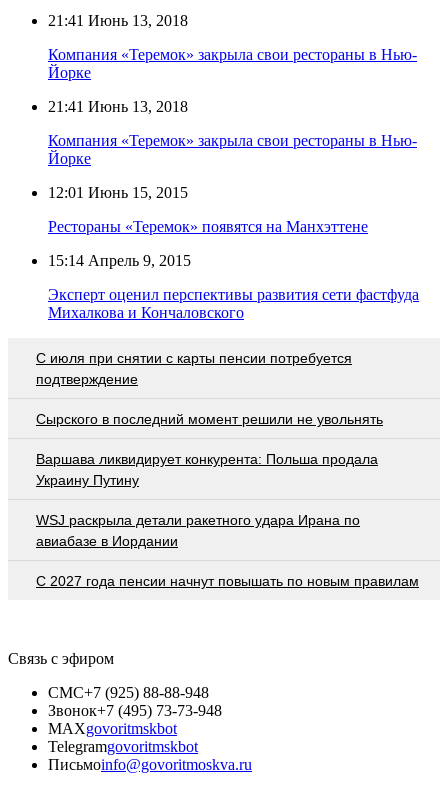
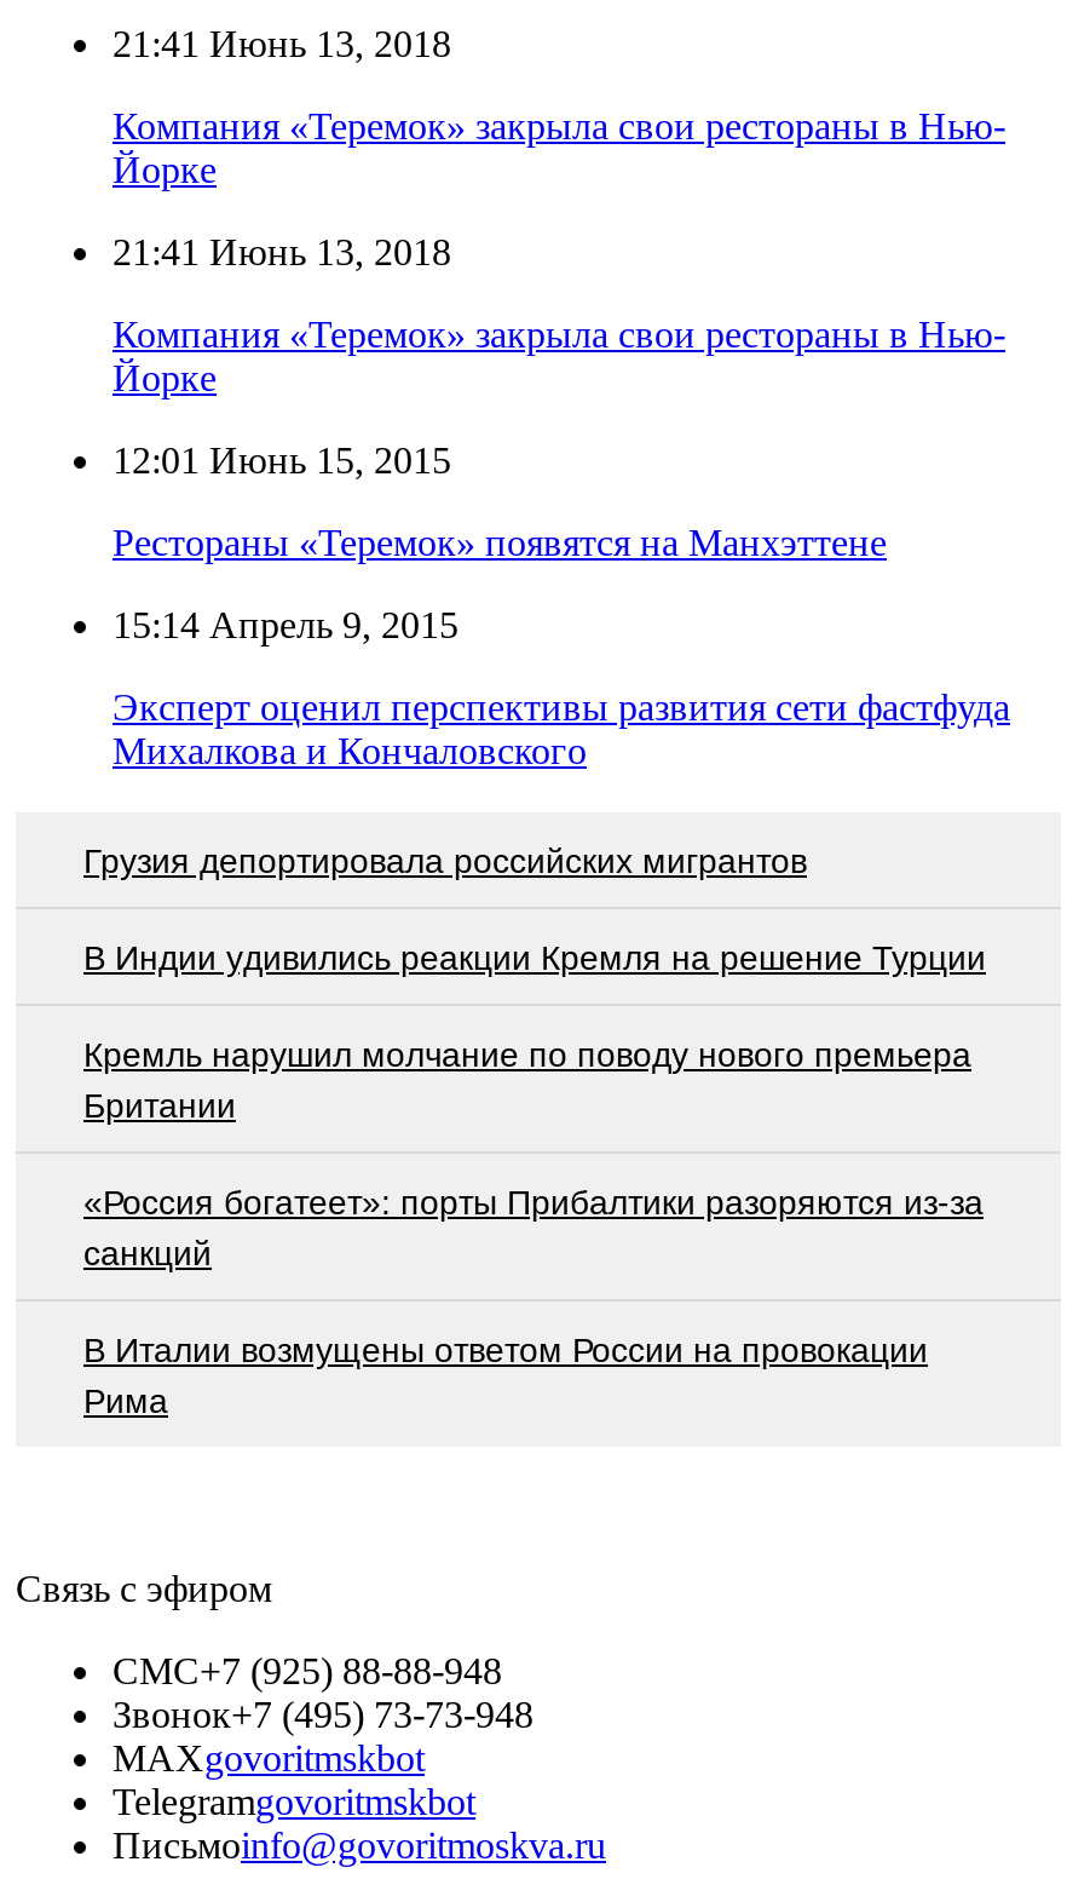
[36,350,352,387] С июля при снятии с карты пенсии потребуется | подтверждение -> [83,840,807,879] Грузия депортировала российских мигрантов
[36,411,383,427] Сырского в последний момент решили не увольнять -> [83,937,986,976] В Индии удивились реакции Кремля на решение Турции
[36,451,378,488] Варшава ликвидирует конкурента: Польша продала | Украину Путину -> [83,1034,971,1124] Кремль нарушил молчание по поводу нового премьера | Британии
[36,512,360,549] WSJ раскрыла детали ракетного удара Ирана по | авиабазе в Иордании -> [83,1182,984,1271] «Россия богатеет»: порты Прибалтики разоряются из-за | санкций
[36,573,419,589] С 2027 года пенсии начнут повышать по новым правилам -> [83,1330,928,1419] В Италии возмущены ответом России на провокации | Рима

